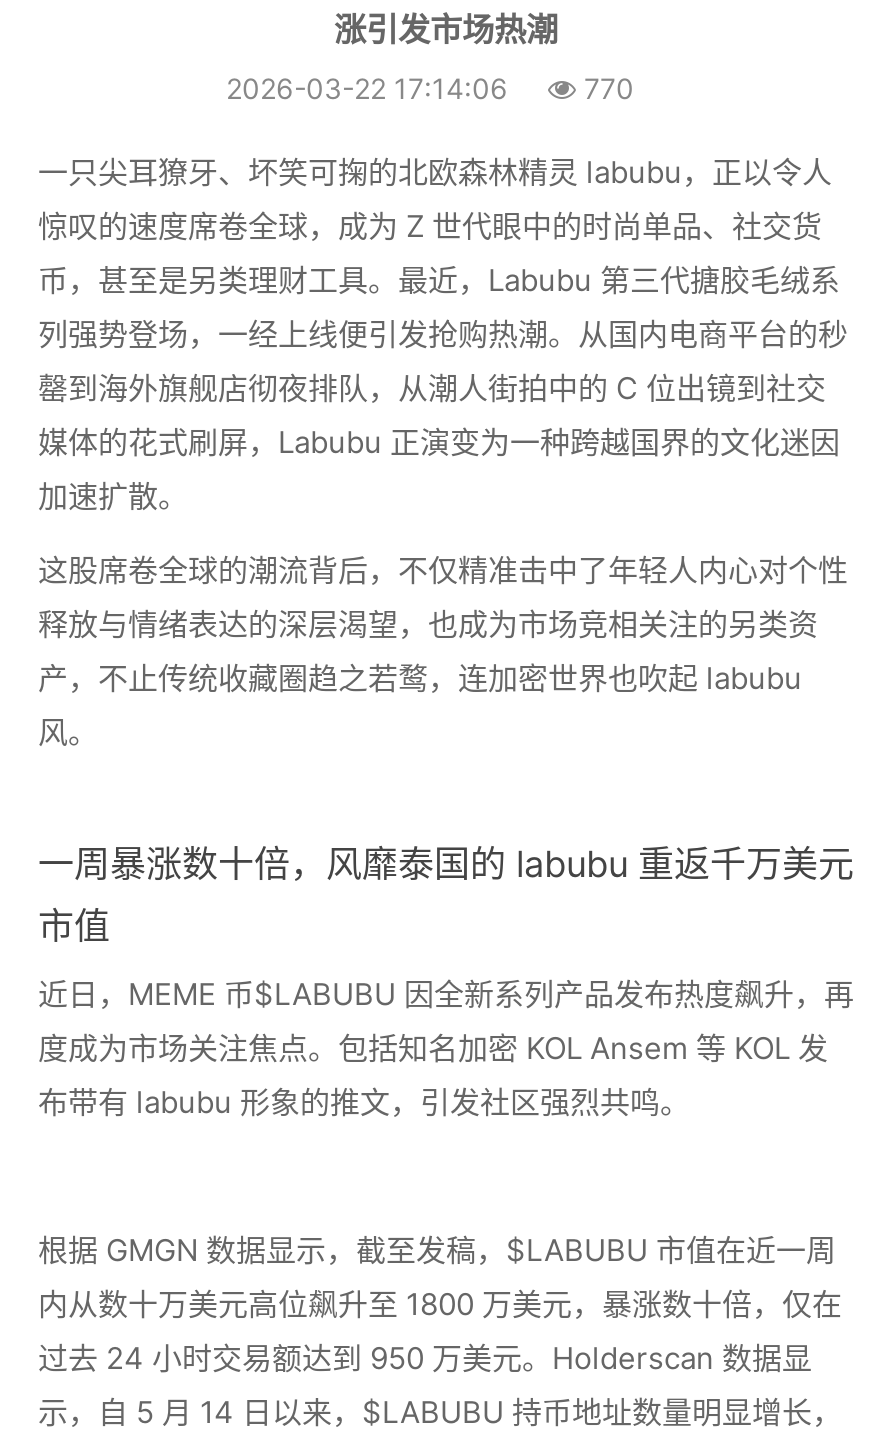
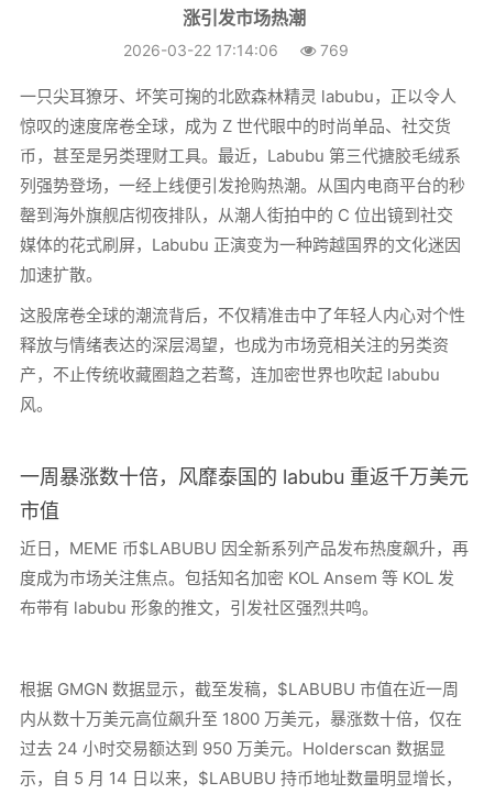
[584,71,634,105] 770 -> [320,41,348,59] 769

